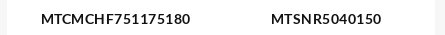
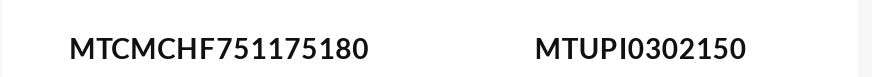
[271,10,382,27] MTSNR5040150 -> [535,31,747,65] MTUPI0302150

